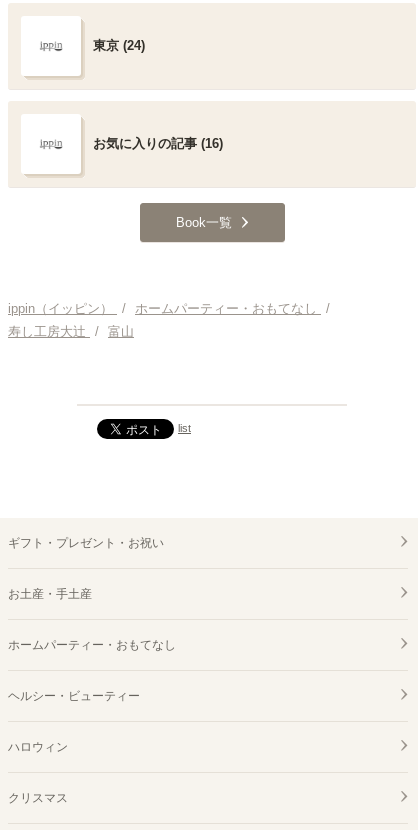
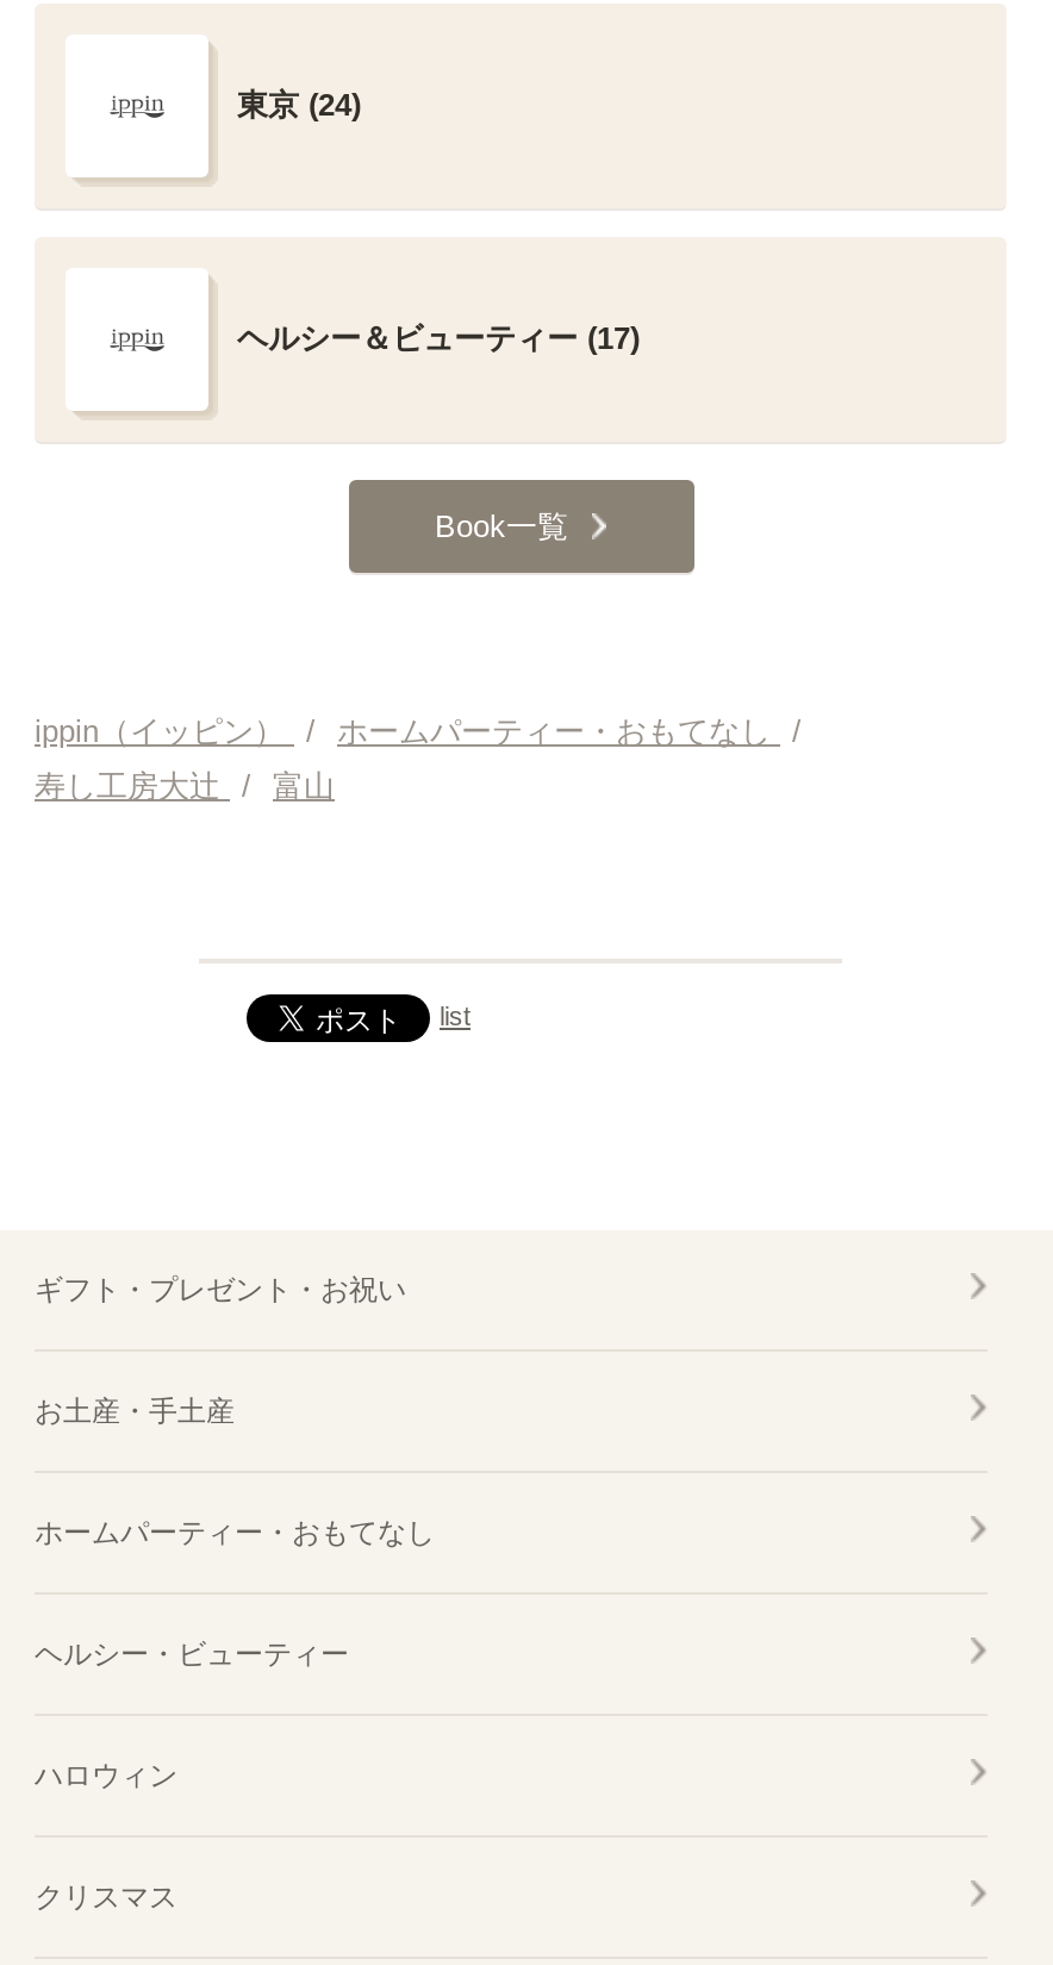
[93,136,223,151] お気に入りの記事 (16) -> [237,320,640,356] ヘルシー＆ビューティー (17)

